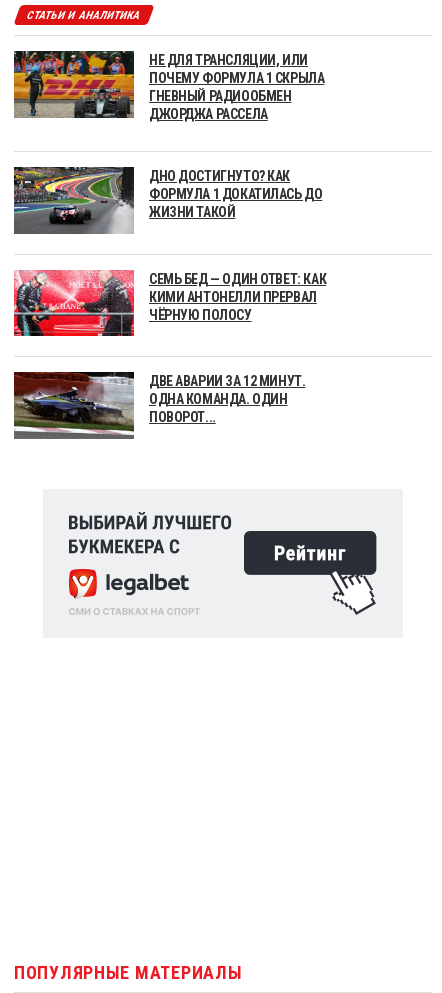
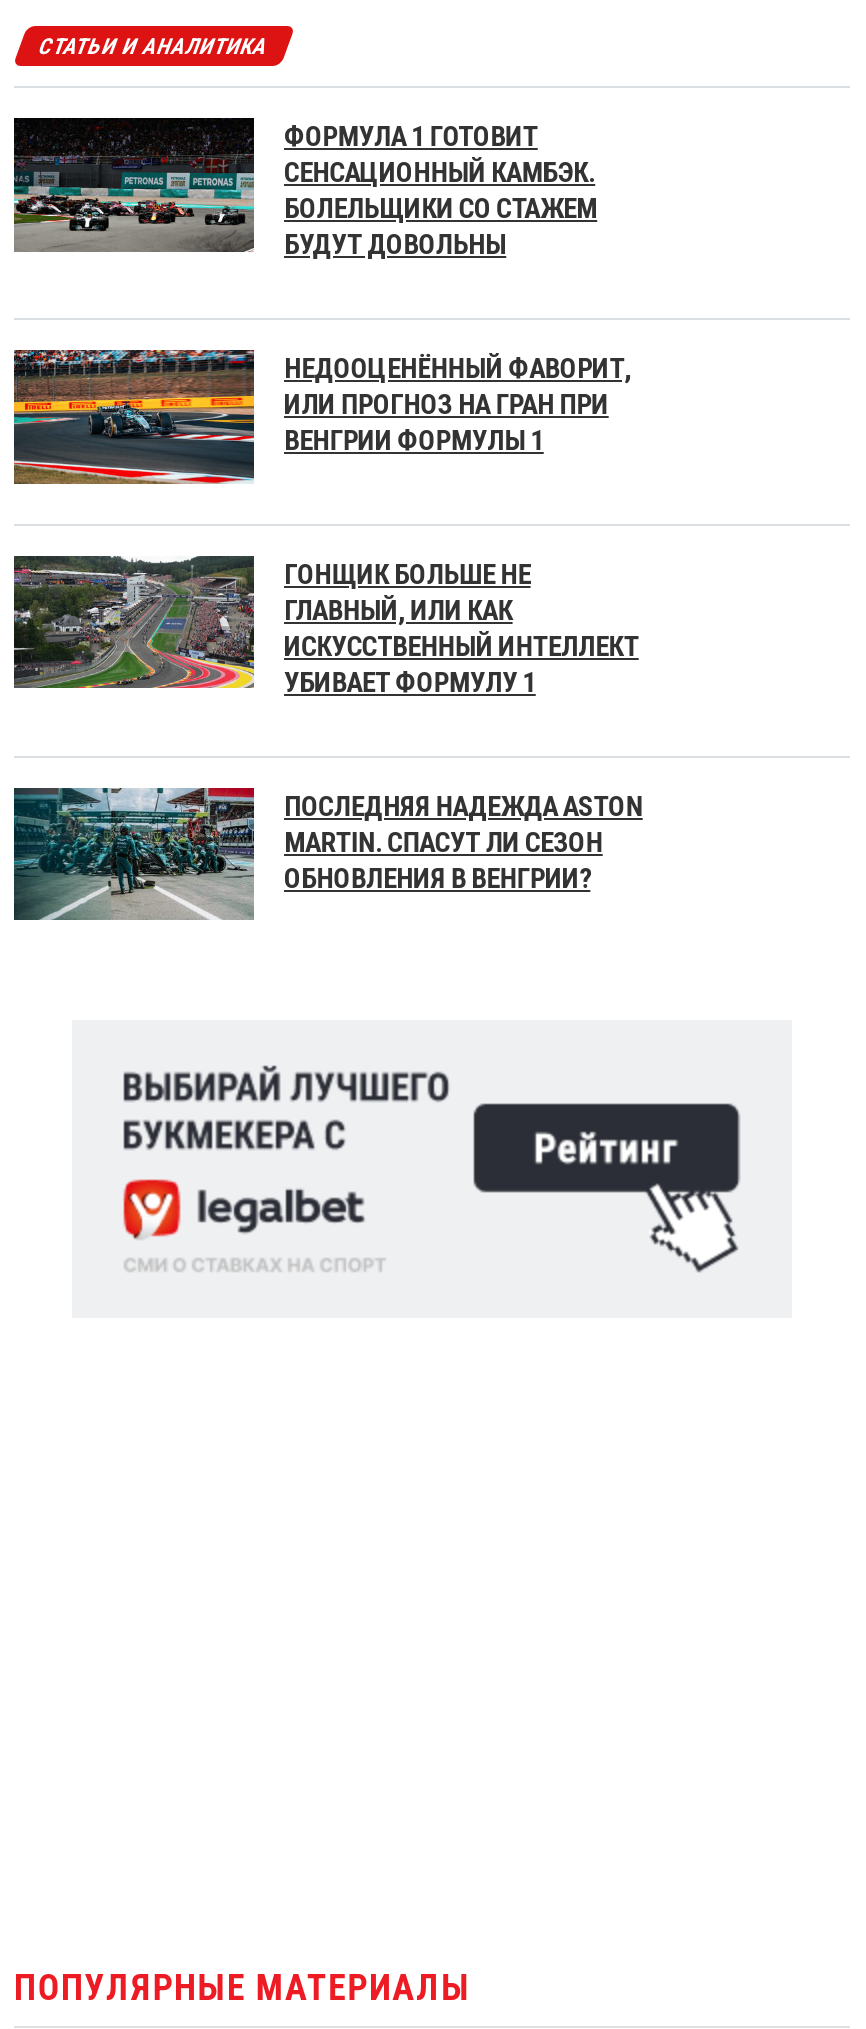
[13,50,324,122] [image] | НЕ ДЛЯ ТРАНСЛЯЦИИ, ИЛИ | ПОЧЕМУ ФОРМУЛА 1 СКРЫЛА | ГНЕВНЫЙ РАДИООБМЕН | ДЖОРДЖА РАССЕЛА -> [12,116,597,260] [image] | ФОРМУЛА 1 ГОТОВИТ | СЕНСАЦИОННЫЙ КАМБЭК. | БОЛЕЛЬЩИКИ СО СТАЖЕМ | БУДУТ ДОВОЛЬНЫ
[14,166,322,234] [image] | ДНО ДОСТИГНУТО? КАК | ФОРМУЛА 1 ДОКАТИЛАСЬ ДО | ЖИЗНИ ТАКОЙ -> [12,350,632,484] [image] | НЕДООЦЕНЁННЫЙ ФАВОРИТ, | ИЛИ ПРОГНОЗ НА ГРАН ПРИ | ВЕНГРИИ ФОРМУЛЫ 1
[13,269,326,337] [image] | СЕМЬ БЕД — ОДИН ОТВЕТ: КАК | КИМИ АНТОНЕЛЛИ ПРЕРВАЛ | ЧЁРНУЮ ПОЛОСУ -> [12,554,639,697] [image] | ГОНЩИК БОЛЬШЕ НЕ | ГЛАВНЫЙ, ИЛИ КАК | ИСКУССТВЕННЫЙ ИНТЕЛЛЕКТ | УБИВАЕТ ФОРМУЛУ 1
[13,371,305,440] [image] | ДВЕ АВАРИИ ЗА 12 МИНУТ. | ОДНА КОМАНДА. ОДИН | ПОВОРОТ... -> [12,786,643,920] [image] | ПОСЛЕДНЯЯ НАДЕЖДА ASTON | MARTIN. СПАСУТ ЛИ СЕЗОН | ОБНОВЛЕНИЯ В ВЕНГРИИ?

